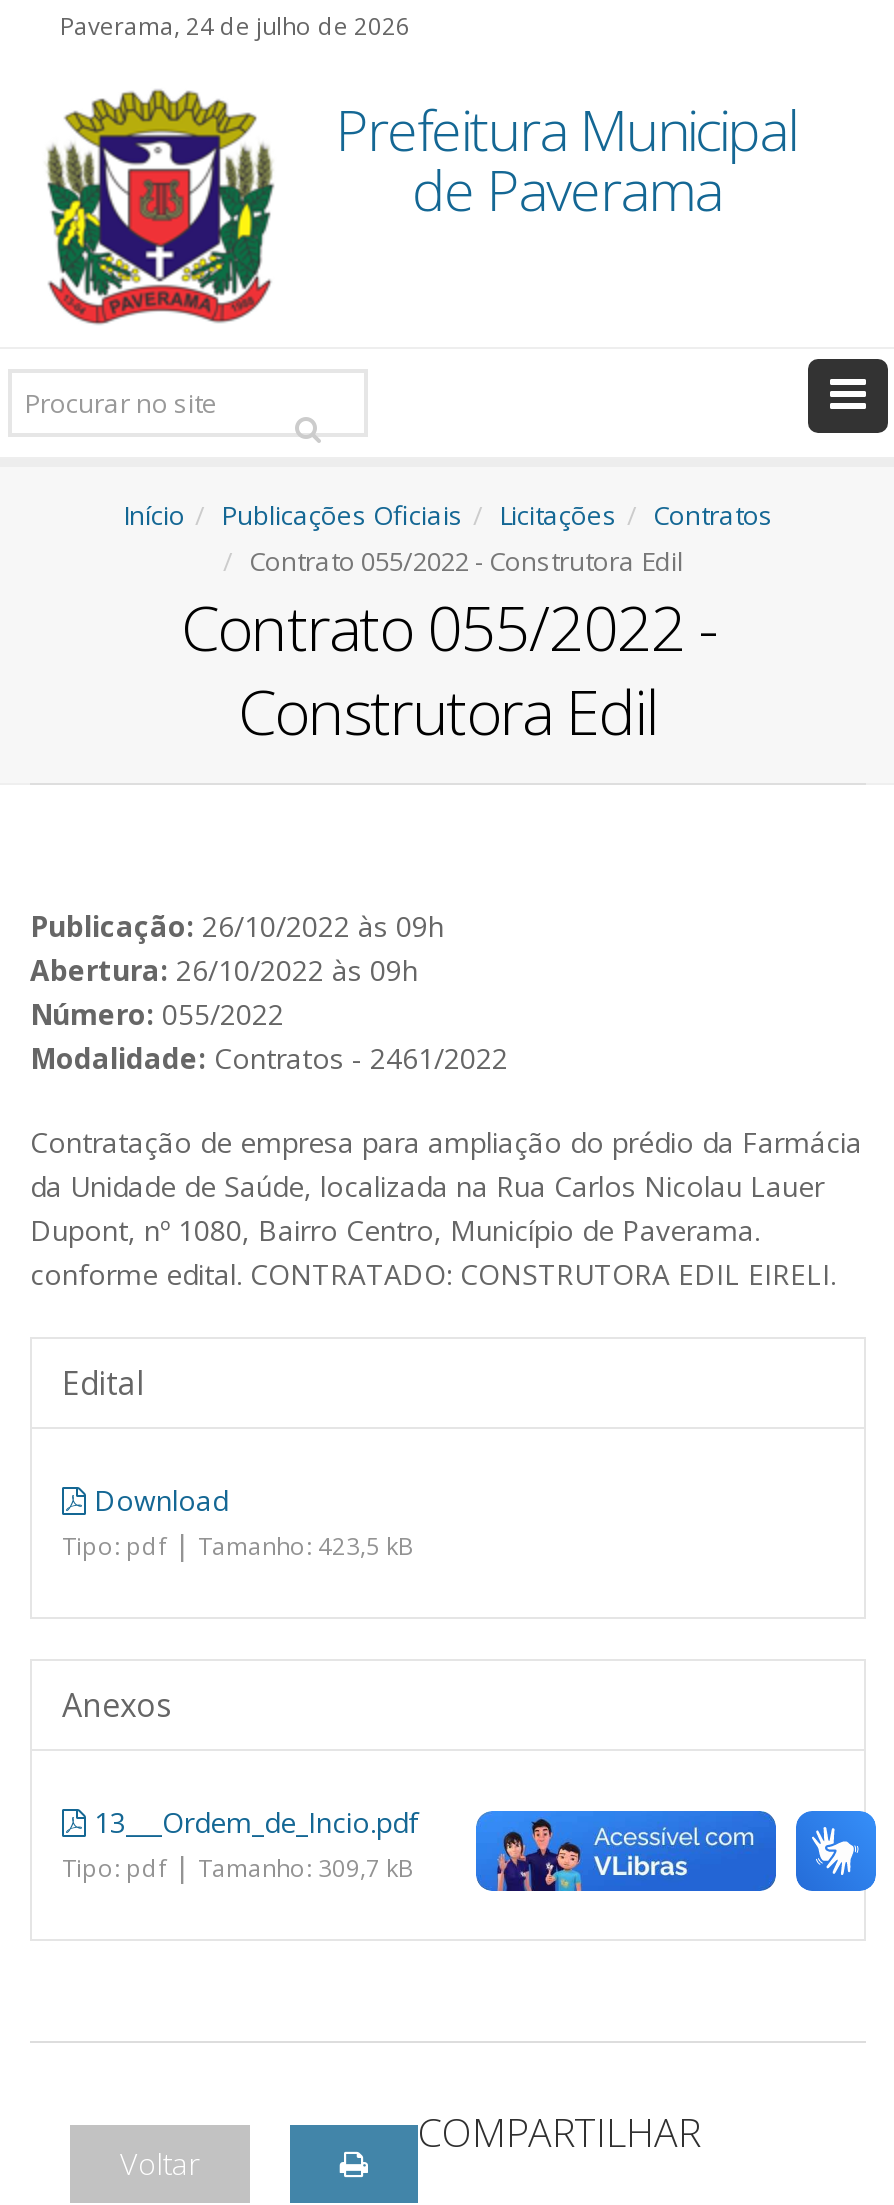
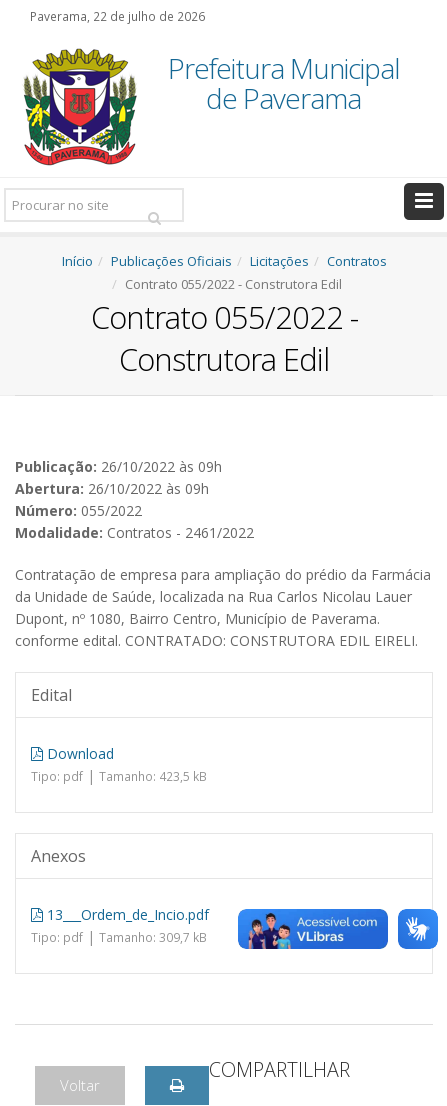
[60,9,410,41] Paverama, 24 de julho de 2026 -> [30,8,205,24] Paverama, 22 de julho de 2026

